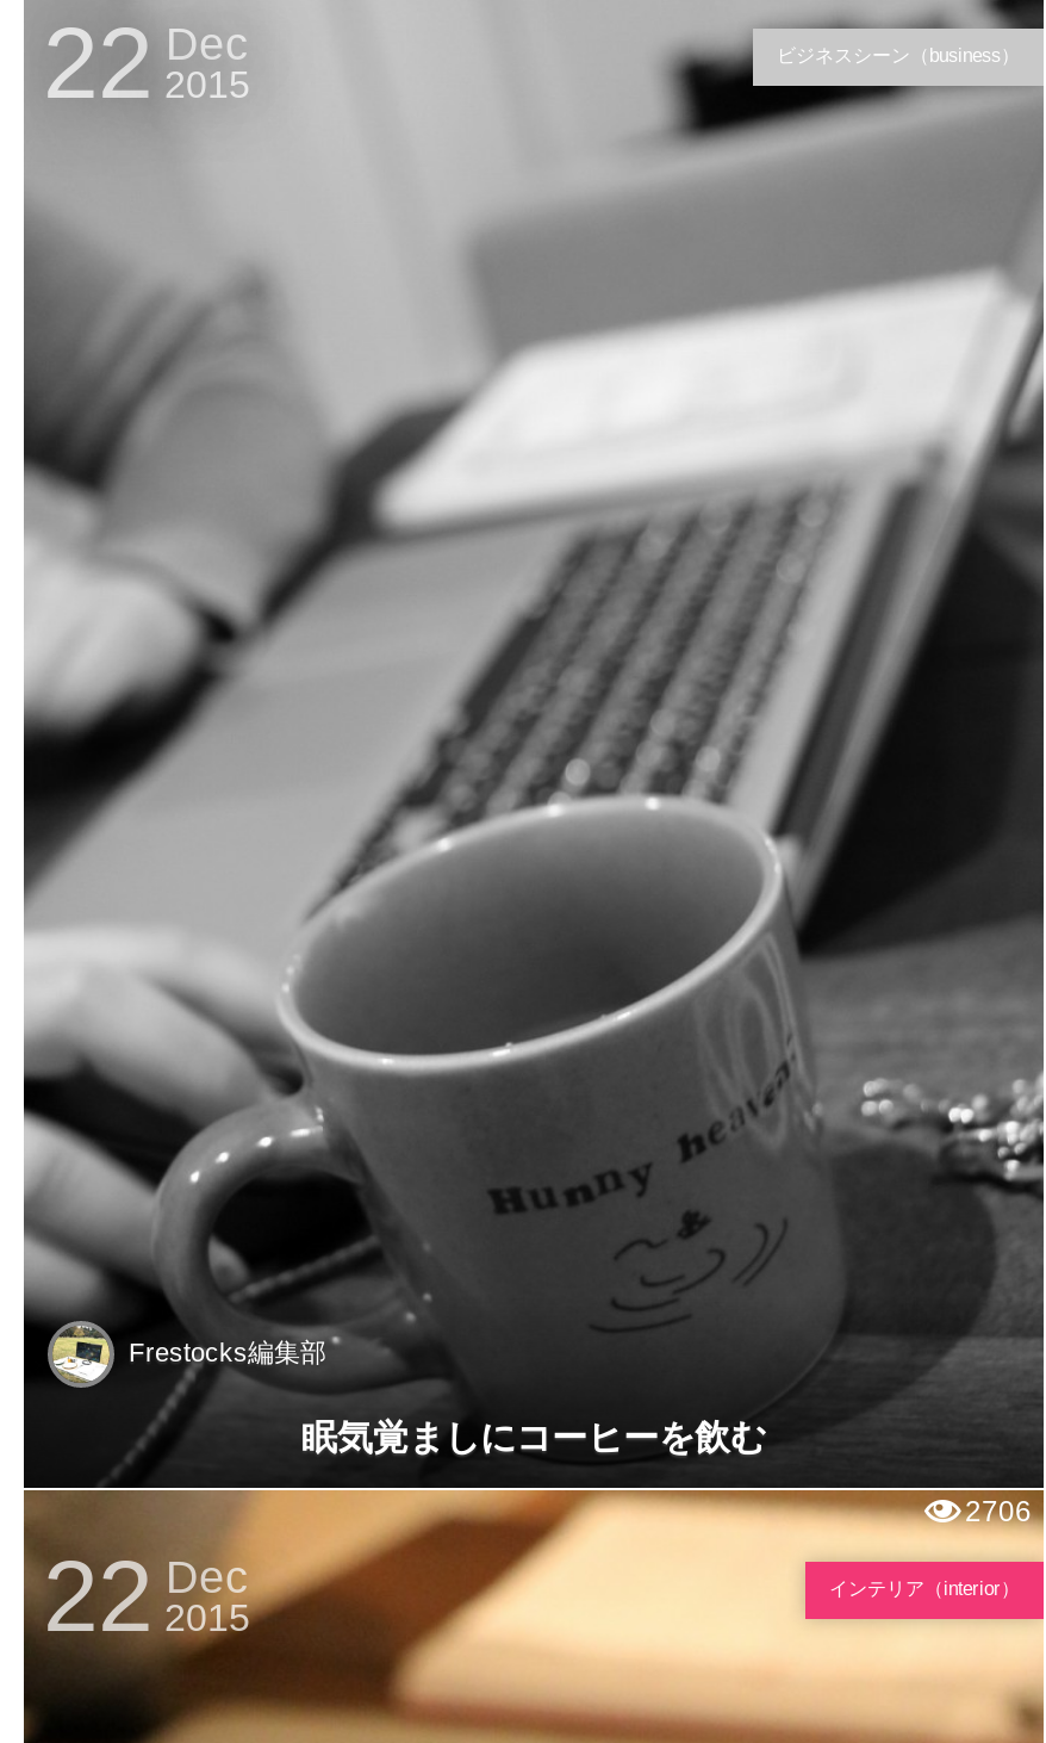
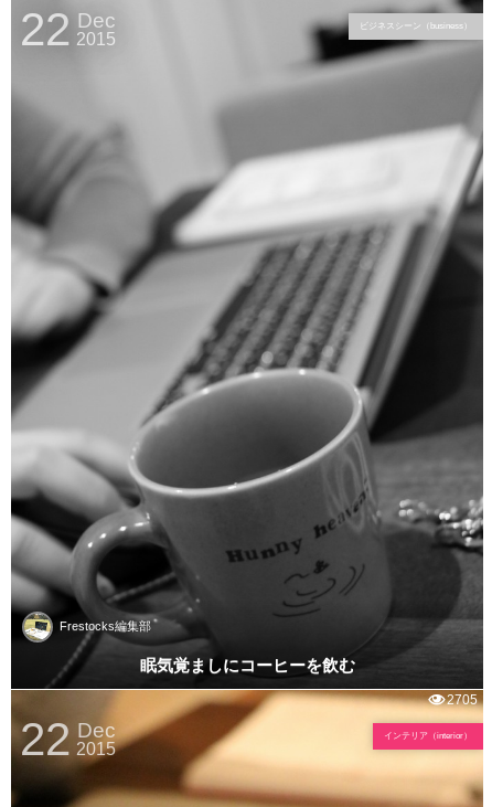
[965,1495,1032,1529] 2706 -> [447,692,478,708] 2705

